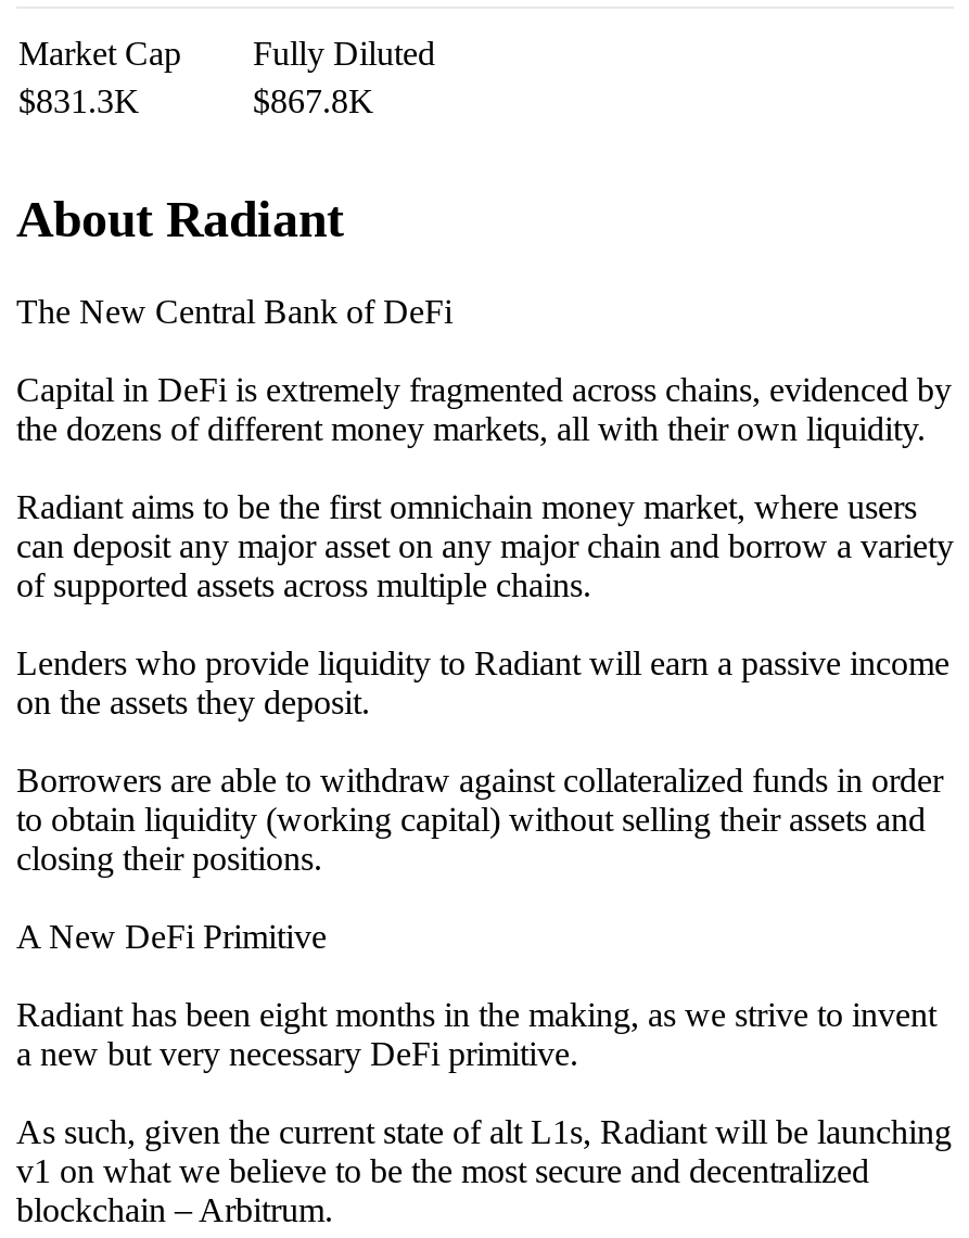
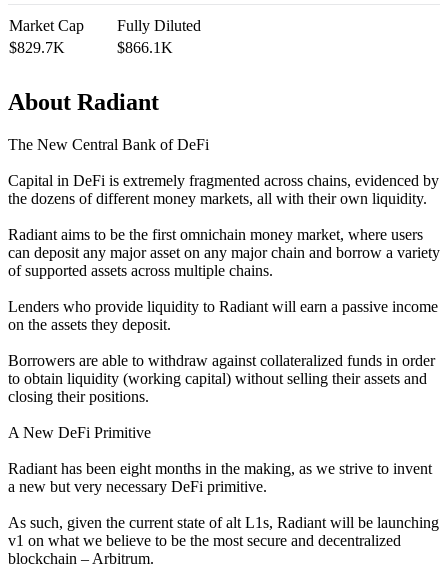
[18,83,374,120] $831.3K | $867.8K -> [9,39,173,56] $829.7K | $866.1K

